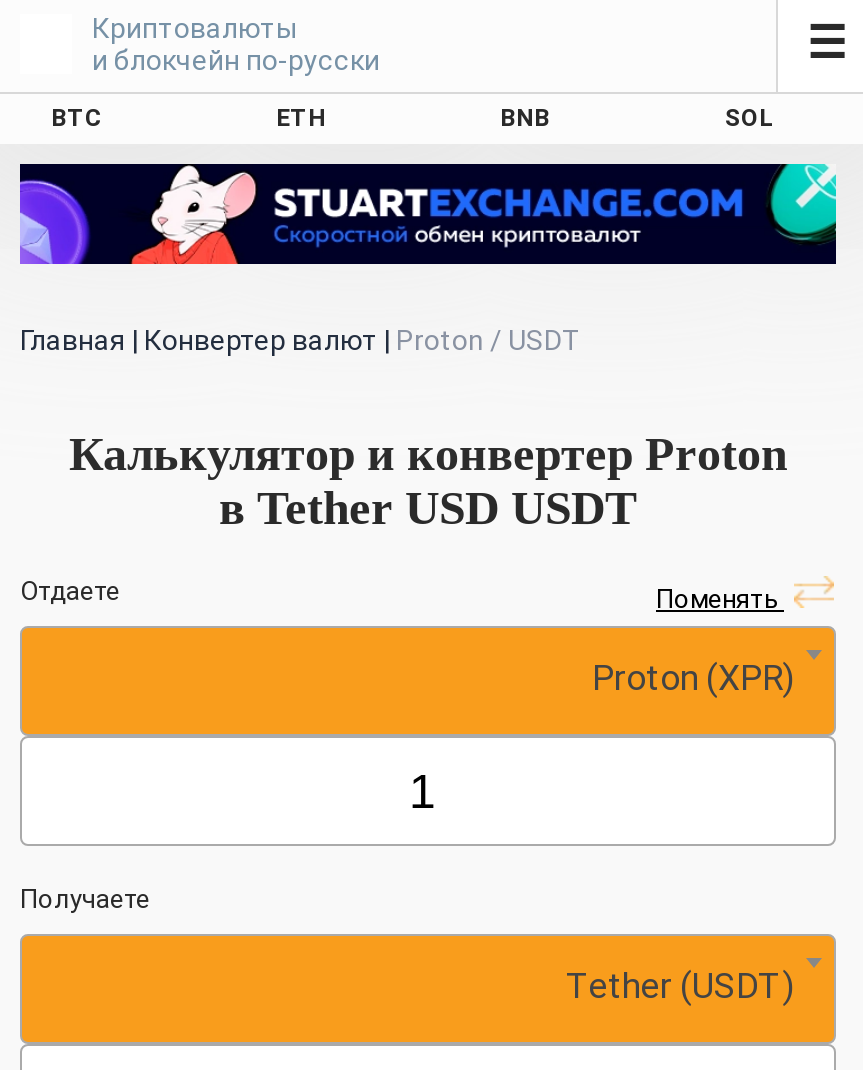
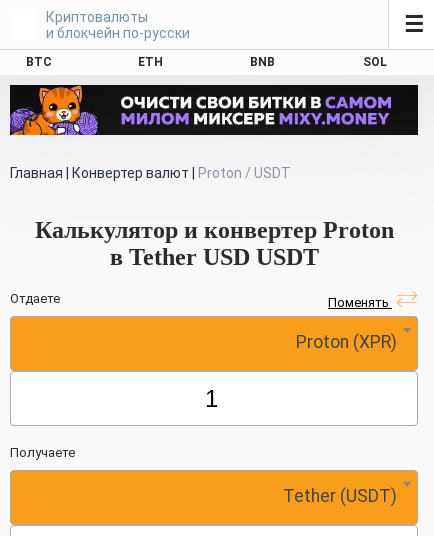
[18,162,838,266] [image] -> [9,84,419,136] [image]

